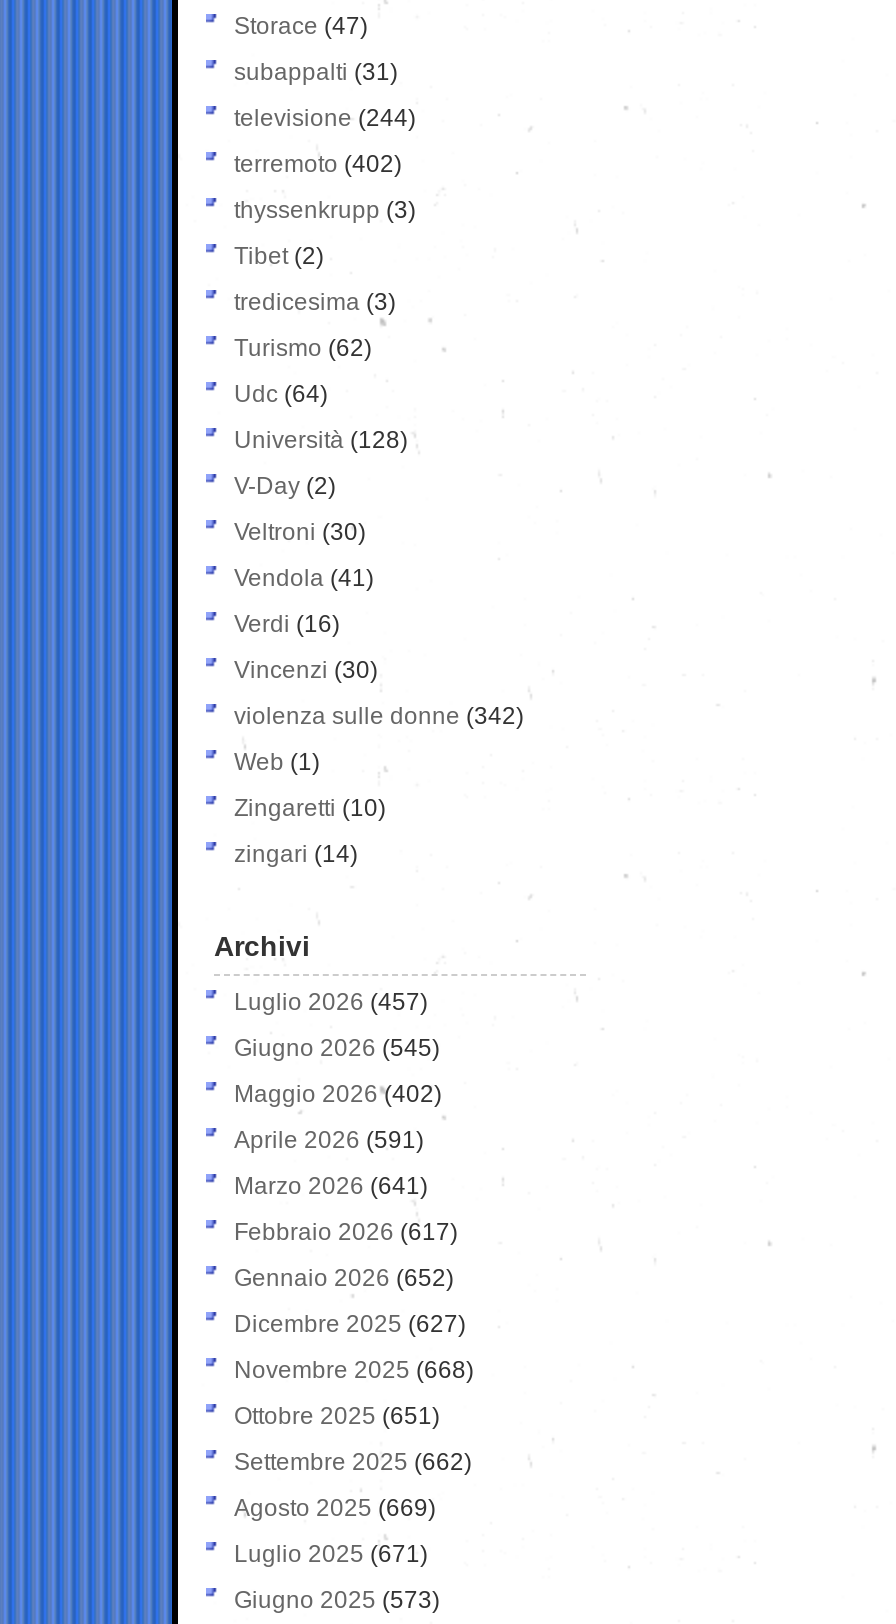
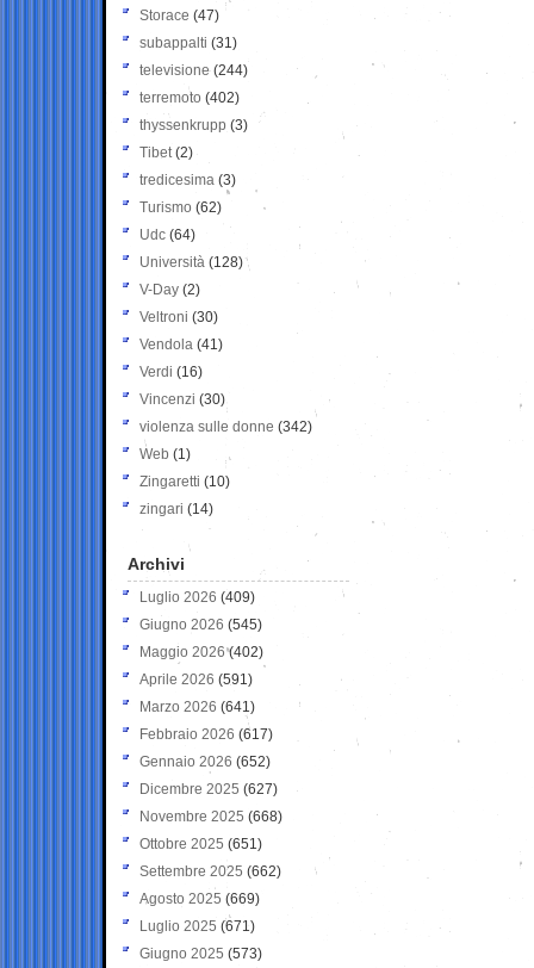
[234,988,428,1016] Luglio 2026 (457) -> [139,589,255,605] Luglio 2026 (409)

